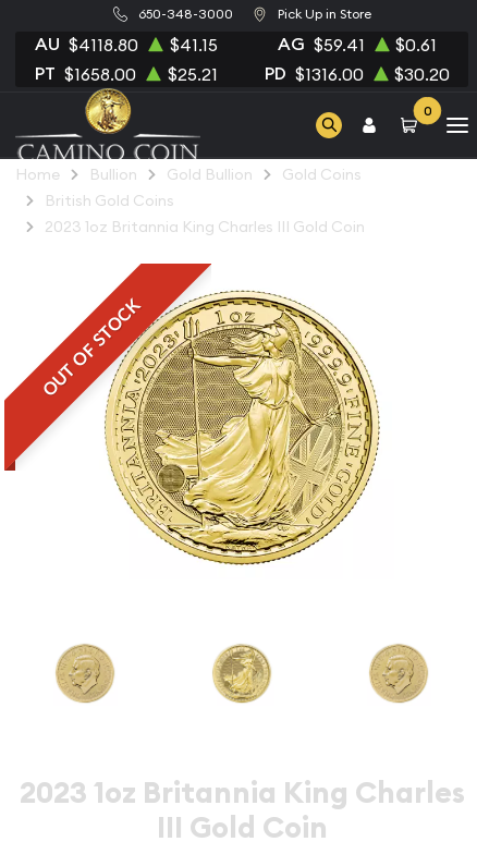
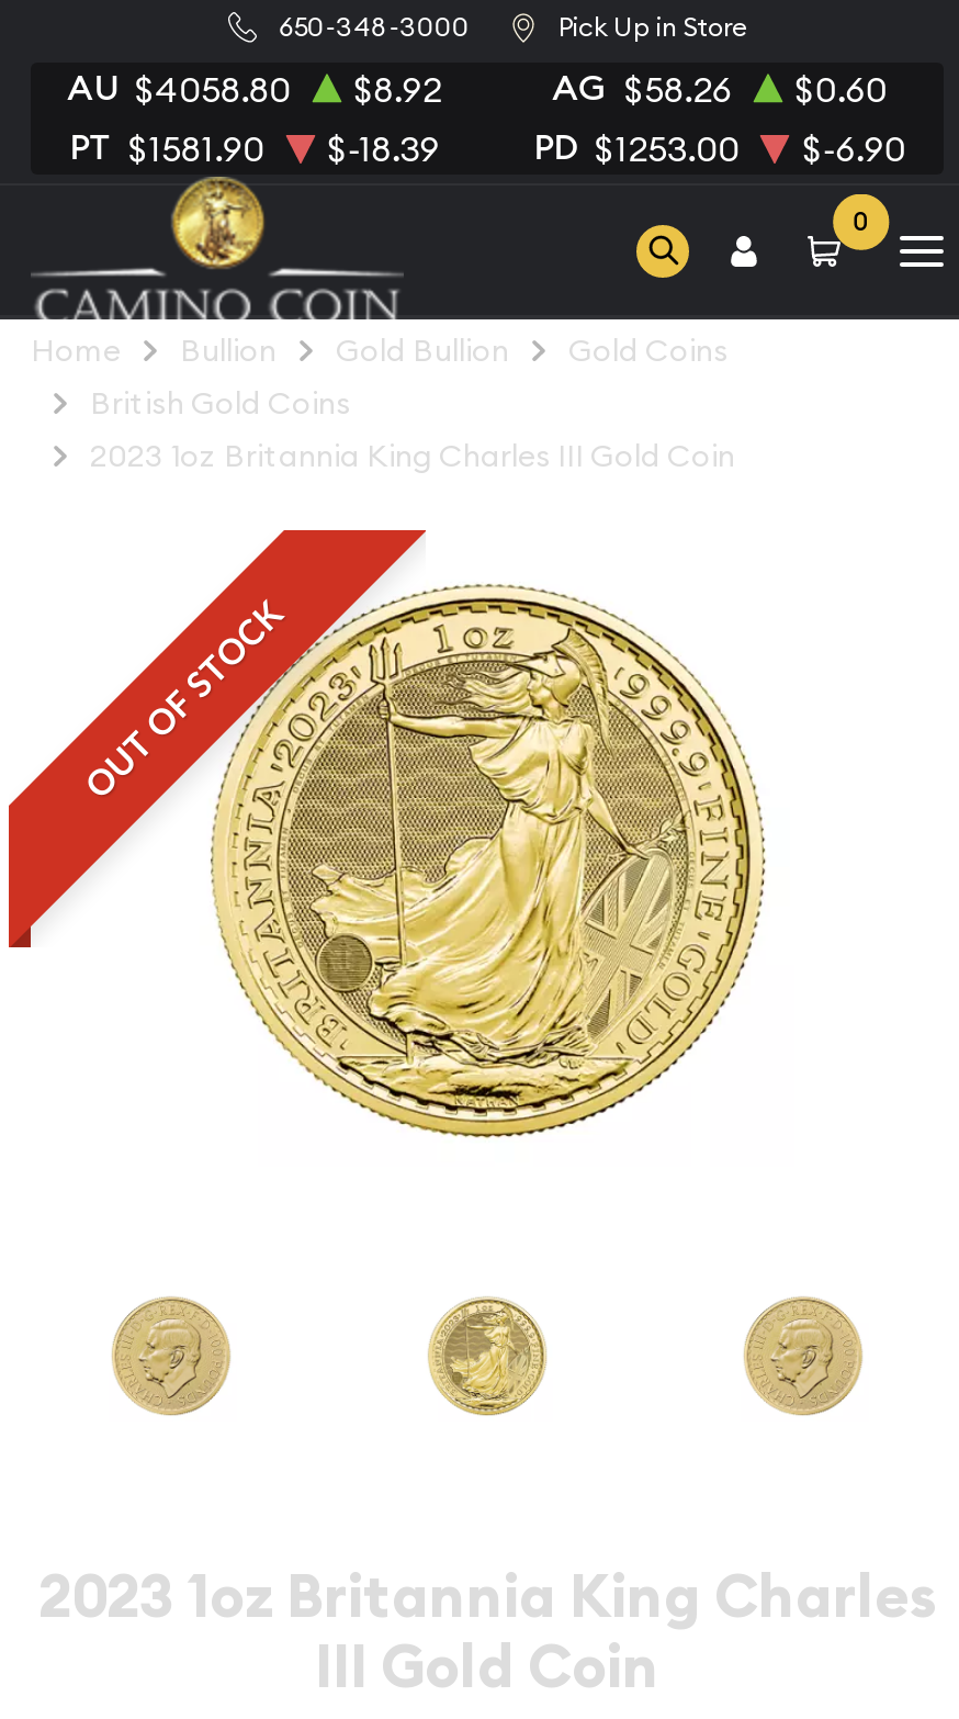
[35,32,138,55] AU $4118.80 -> [67,64,291,110] AU $4058.80
[170,33,218,55] $41.15 -> [354,66,442,110] $8.92
[277,32,364,55] AG $59.41 -> [552,64,732,110] AG $58.26
[396,33,437,55] $0.61 -> [795,66,887,110] $0.60
[35,62,136,85] PT $1658.00 -> [69,124,265,170] PT $1581.90
[168,63,218,85] $25.21 -> [328,126,440,170] $-18.39
[264,62,363,85] PD $1316.00 -> [533,124,740,170] PD $1253.00
[395,63,450,85] $30.20 -> [803,126,906,170] $-6.90

